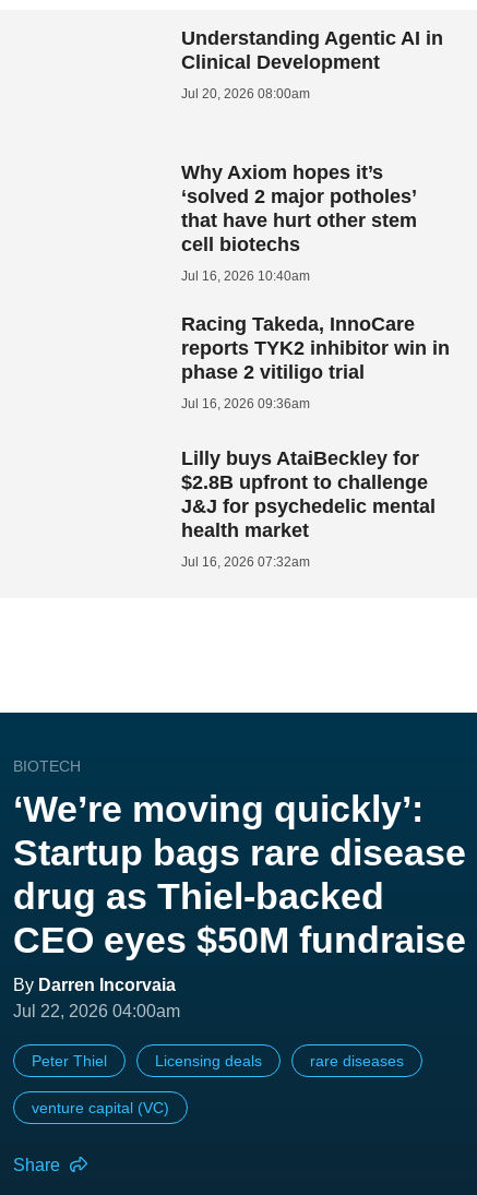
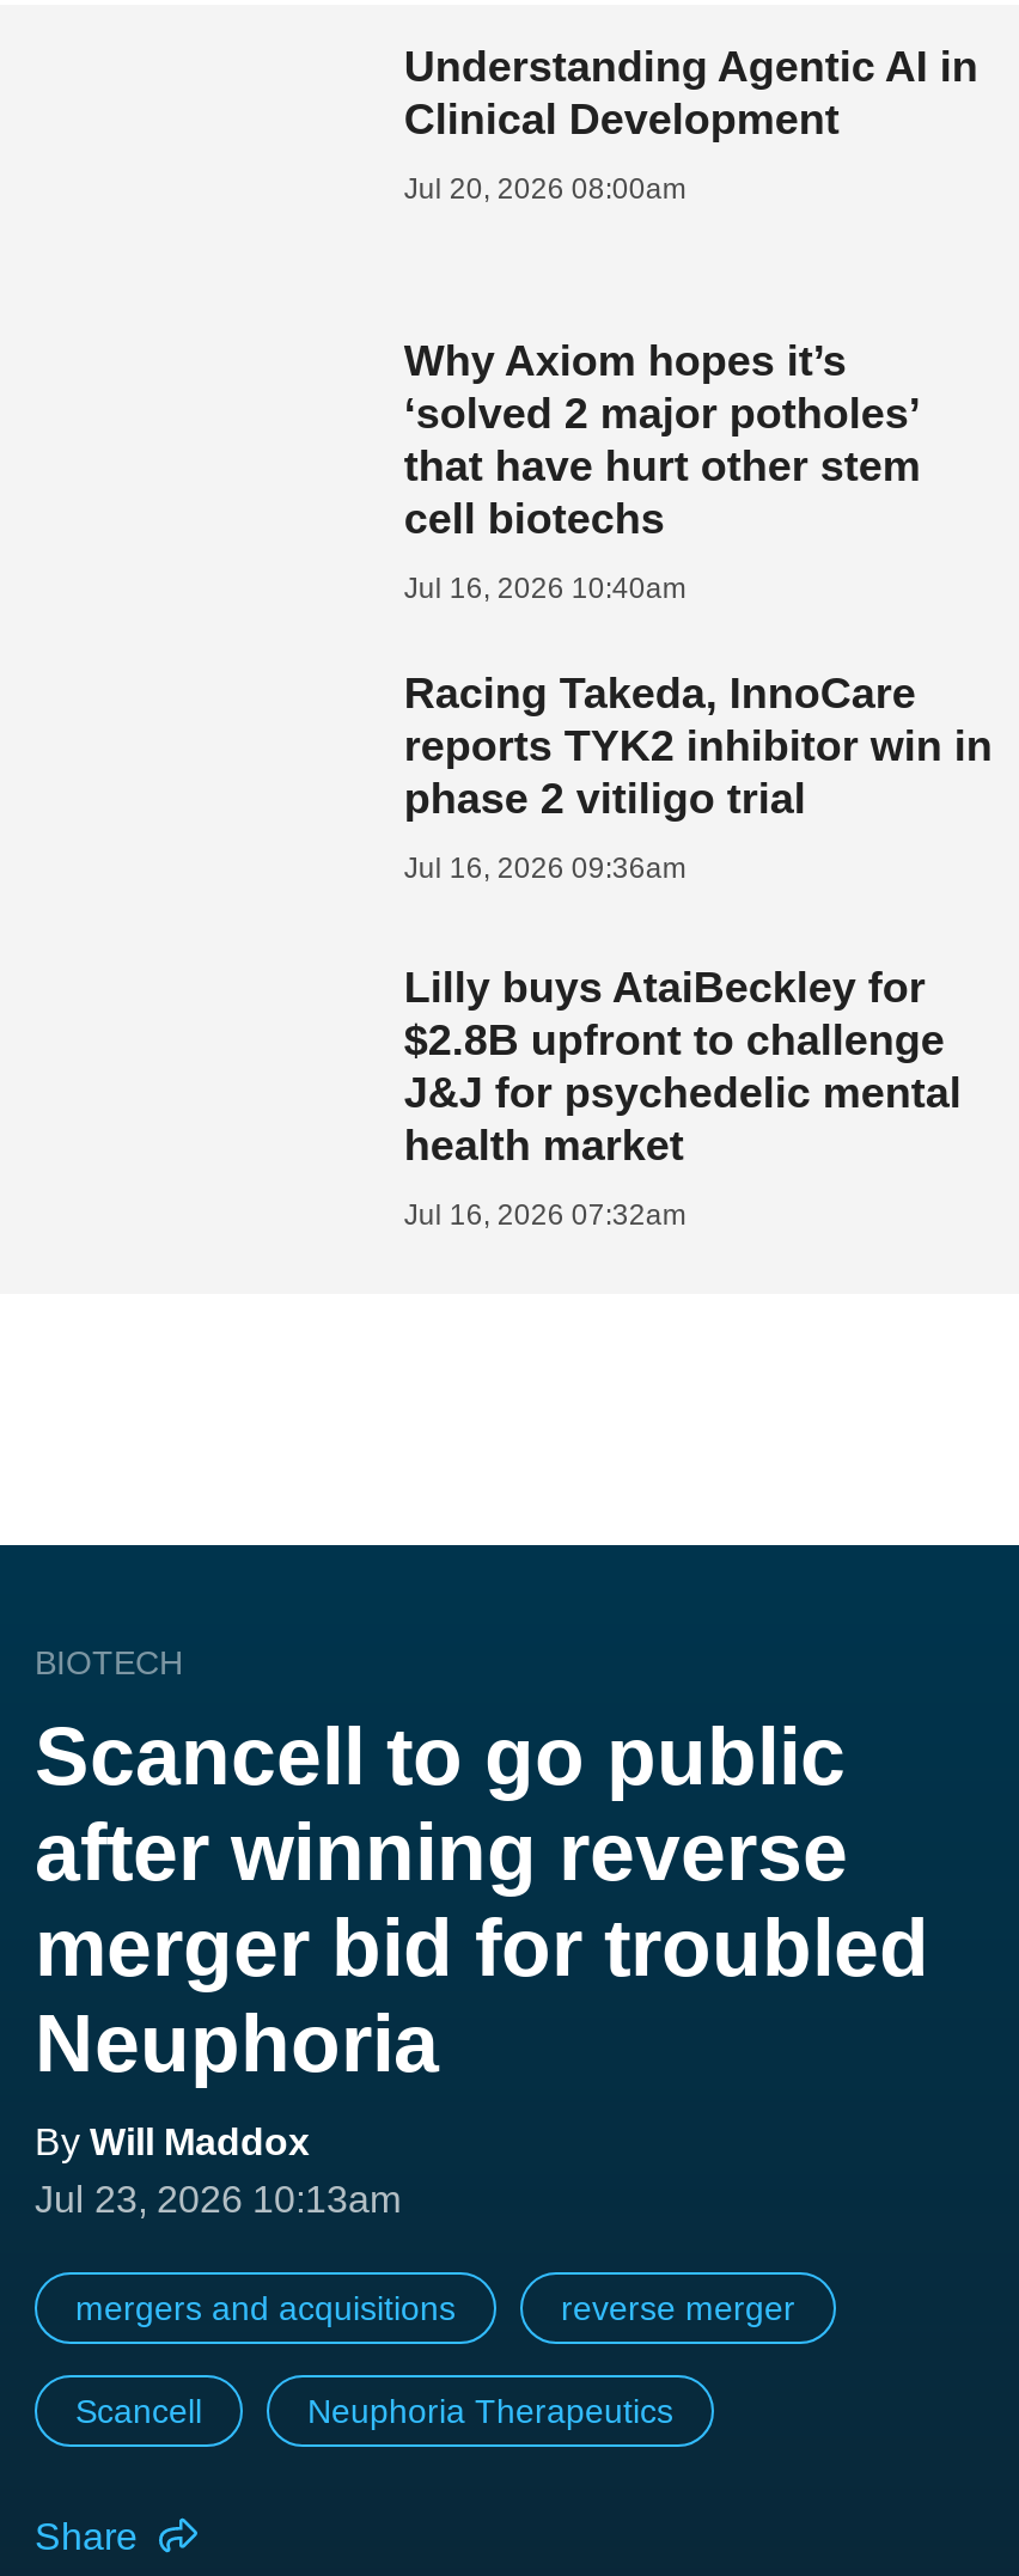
[13,788,466,1020] ‘We’re moving quickly’: | Startup bags rare disease | drug as Thiel-backed | CEO eyes $50M fundraise | By Darren Incorvaia | Jul 22, 2026 04:00am -> [35,1709,929,2219] Scancell to go public | after winning reverse | merger bid for troubled | Neuphoria | By Will Maddox | Jul 23, 2026 10:13am
[32,1052,404,1069] Peter Thiel | Licensing deals | rare diseases -> [75,2288,795,2327] mergers and acquisitions | reverse merger
[32,1099,169,1116] venture capital (VC) -> [75,2391,673,2429] Scancell | Neuphoria Therapeutics

